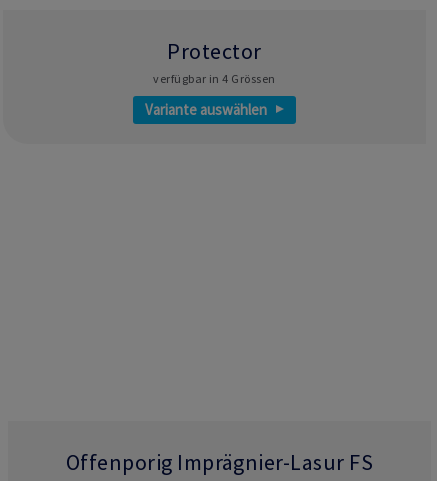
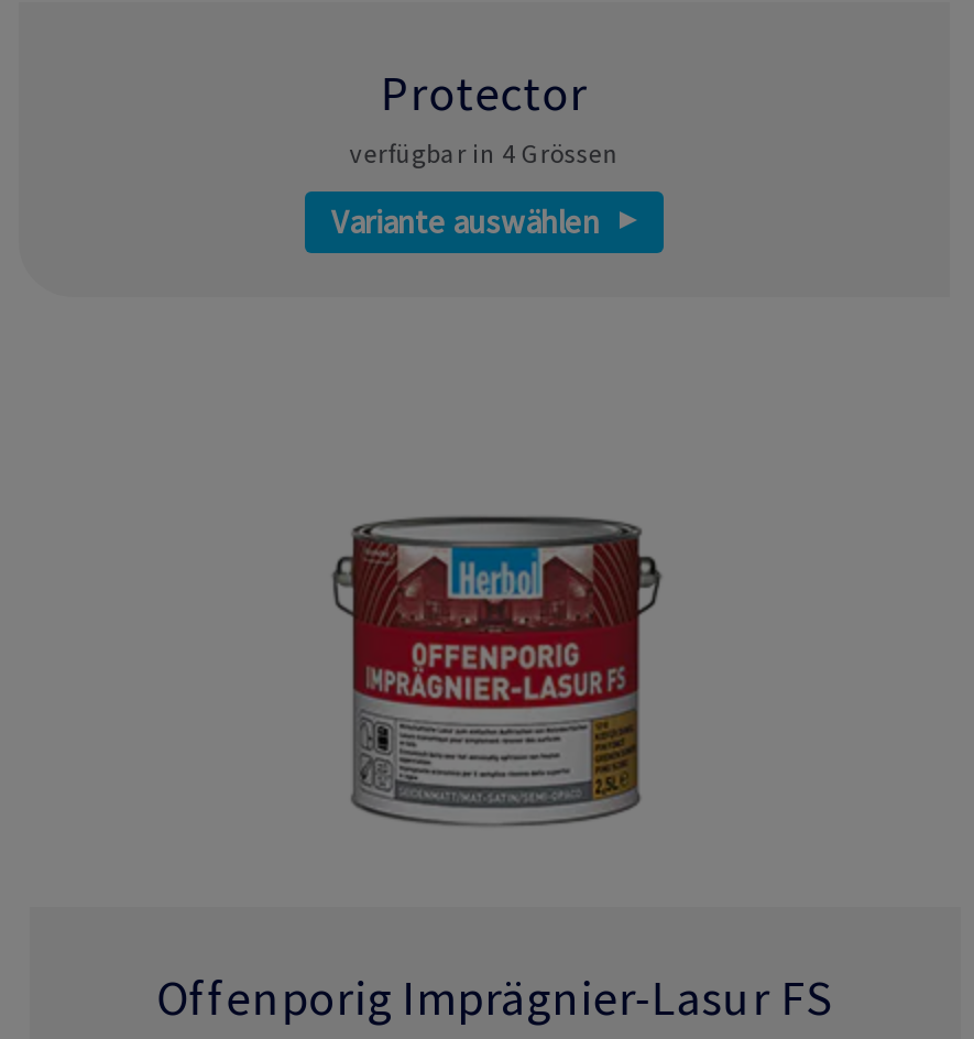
none -> [331,515,664,828] [image]

